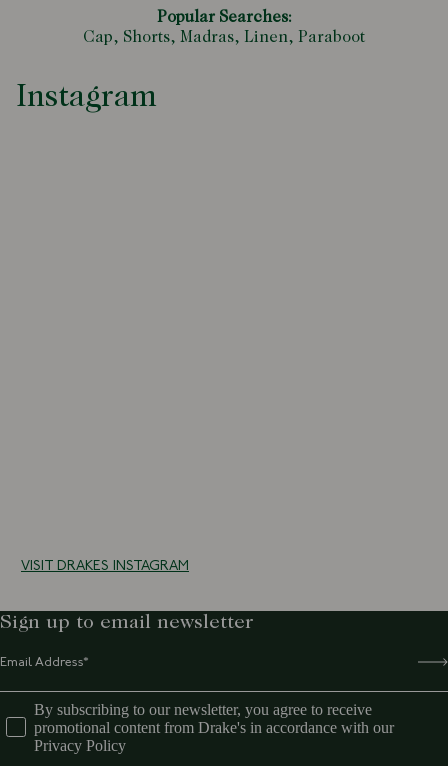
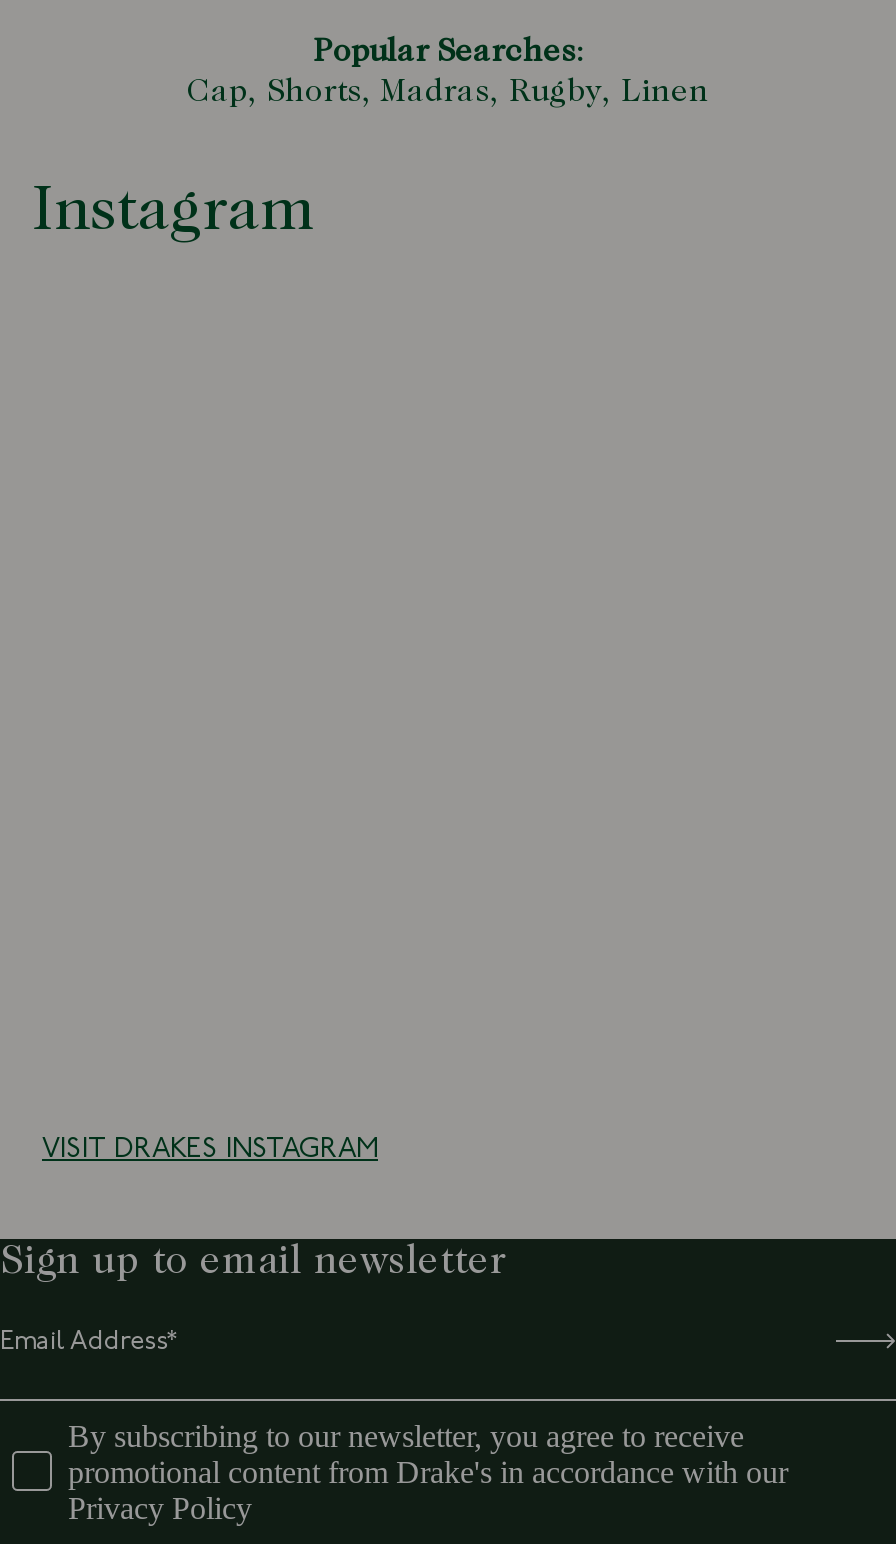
[83,30,365,46] Cap, Shorts, Madras, Linen, Paraboot -> [187,76,709,108] Cap, Shorts, Madras, Rugby, Linen

